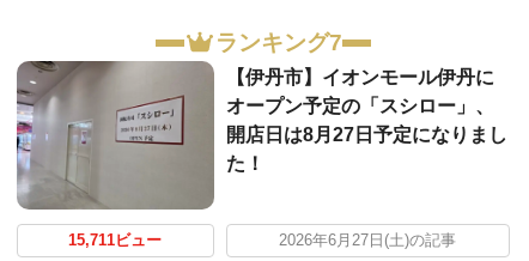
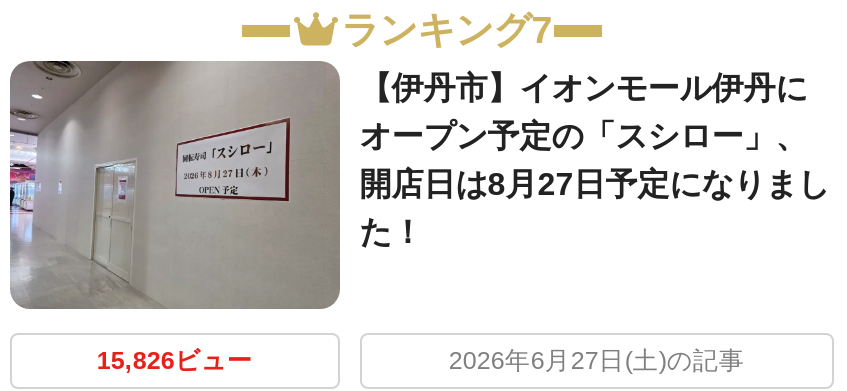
[69,232,162,249] 15,711ビュー -> [97,346,253,374] 15,826ビュー

